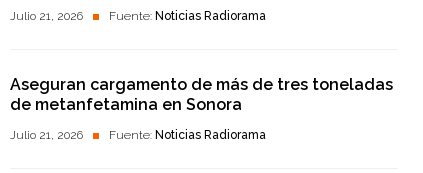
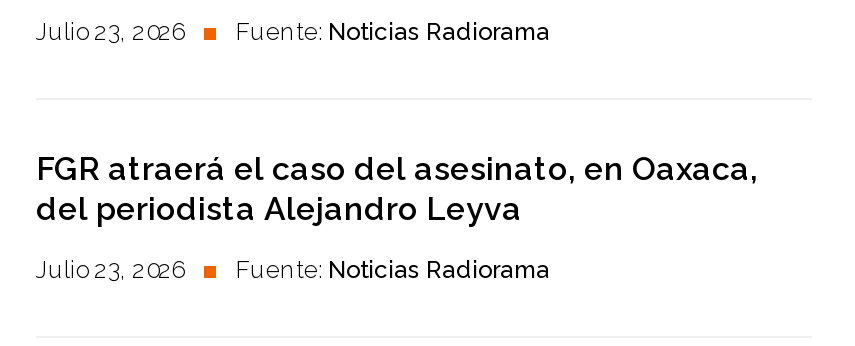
[10,9,266,23] Julio 21, 2026 Fuente: Noticias Radiorama -> [36,18,550,46] Julio 23, 2026 Fuente: Noticias Radiorama
[10,75,393,114] Aseguran cargamento de más de tres toneladas | de metanfetamina en Sonora -> [36,150,758,228] FGR atraerá el caso del asesinato, en Oaxaca, | del periodista Alejandro Leyva
[10,128,266,142] Julio 21, 2026 Fuente: Noticias Radiorama -> [36,256,550,284] Julio 23, 2026 Fuente: Noticias Radiorama

